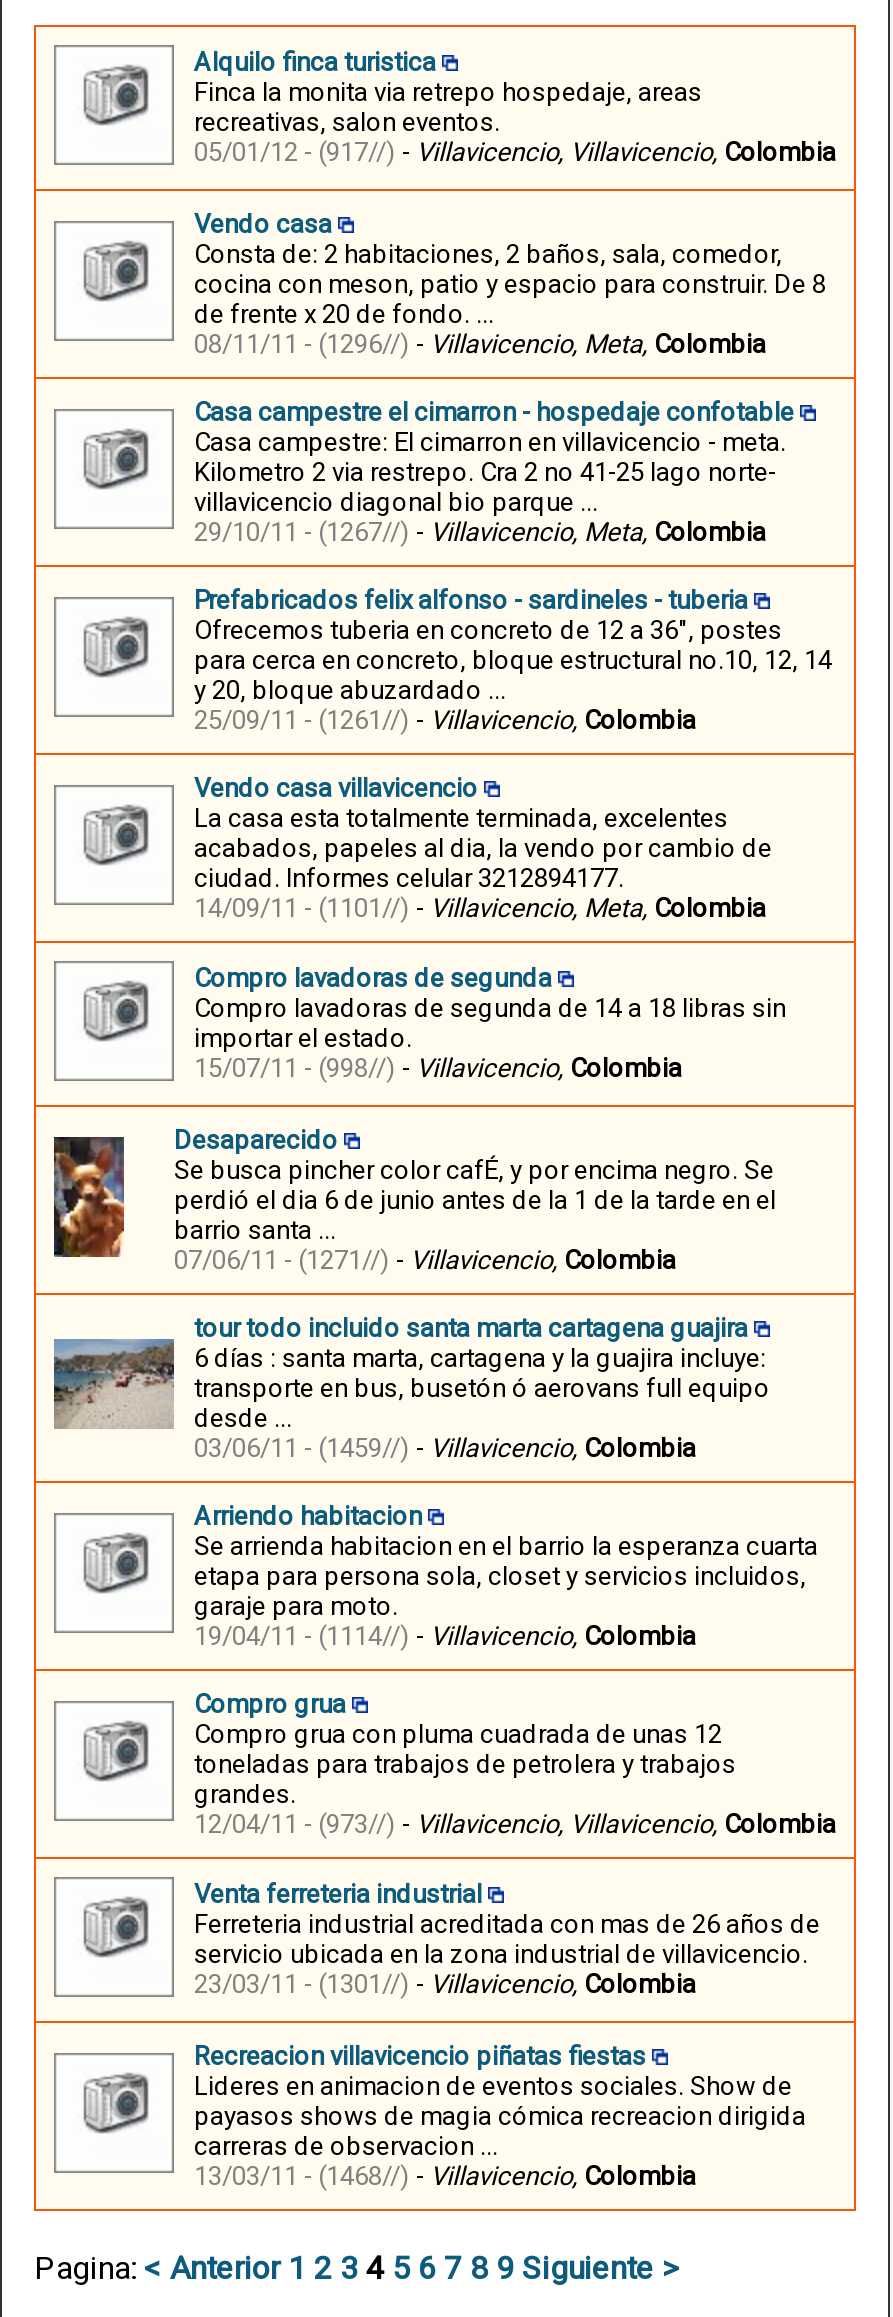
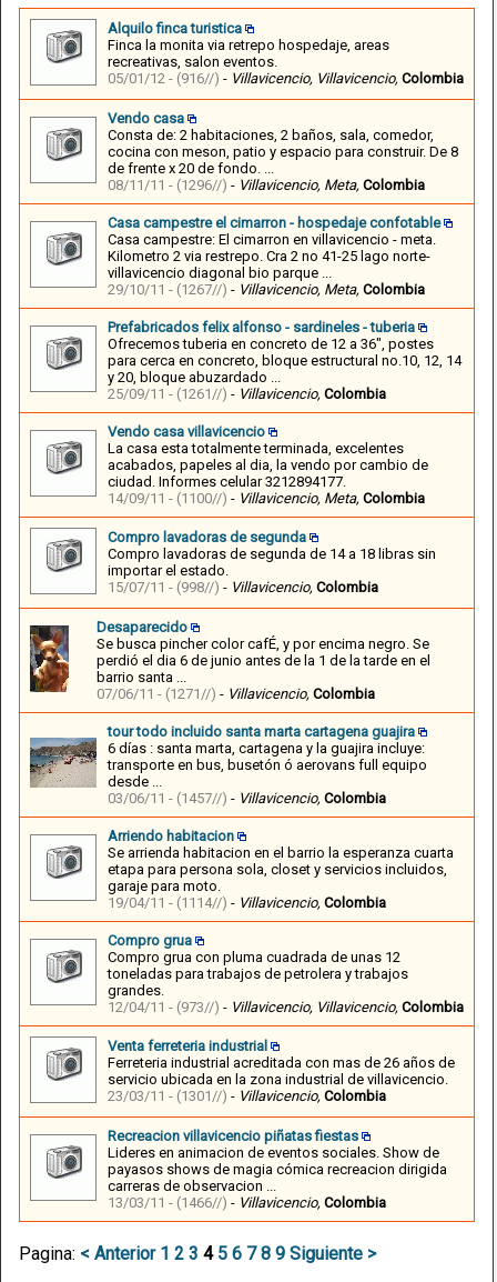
[194,138,836,168] 05/01/12 - (917//) - Villavicencio, Villavicencio, Colombia -> [108,70,464,87] 05/01/12 - (916//) - Villavicencio, Villavicencio, Colombia
[194,894,766,924] 14/09/11 - (1101//) - Villavicencio, Meta, Colombia -> [108,490,425,507] 14/09/11 - (1100//) - Villavicencio, Meta, Colombia
[194,1434,696,1464] 03/06/11 - (1459//) - Villavicencio, Colombia -> [108,790,386,807] 03/06/11 - (1457//) - Villavicencio, Colombia
[194,2162,696,2192] 13/03/11 - (1468//) - Villavicencio, Colombia -> [108,1195,386,1211] 13/03/11 - (1466//) - Villavicencio, Colombia

